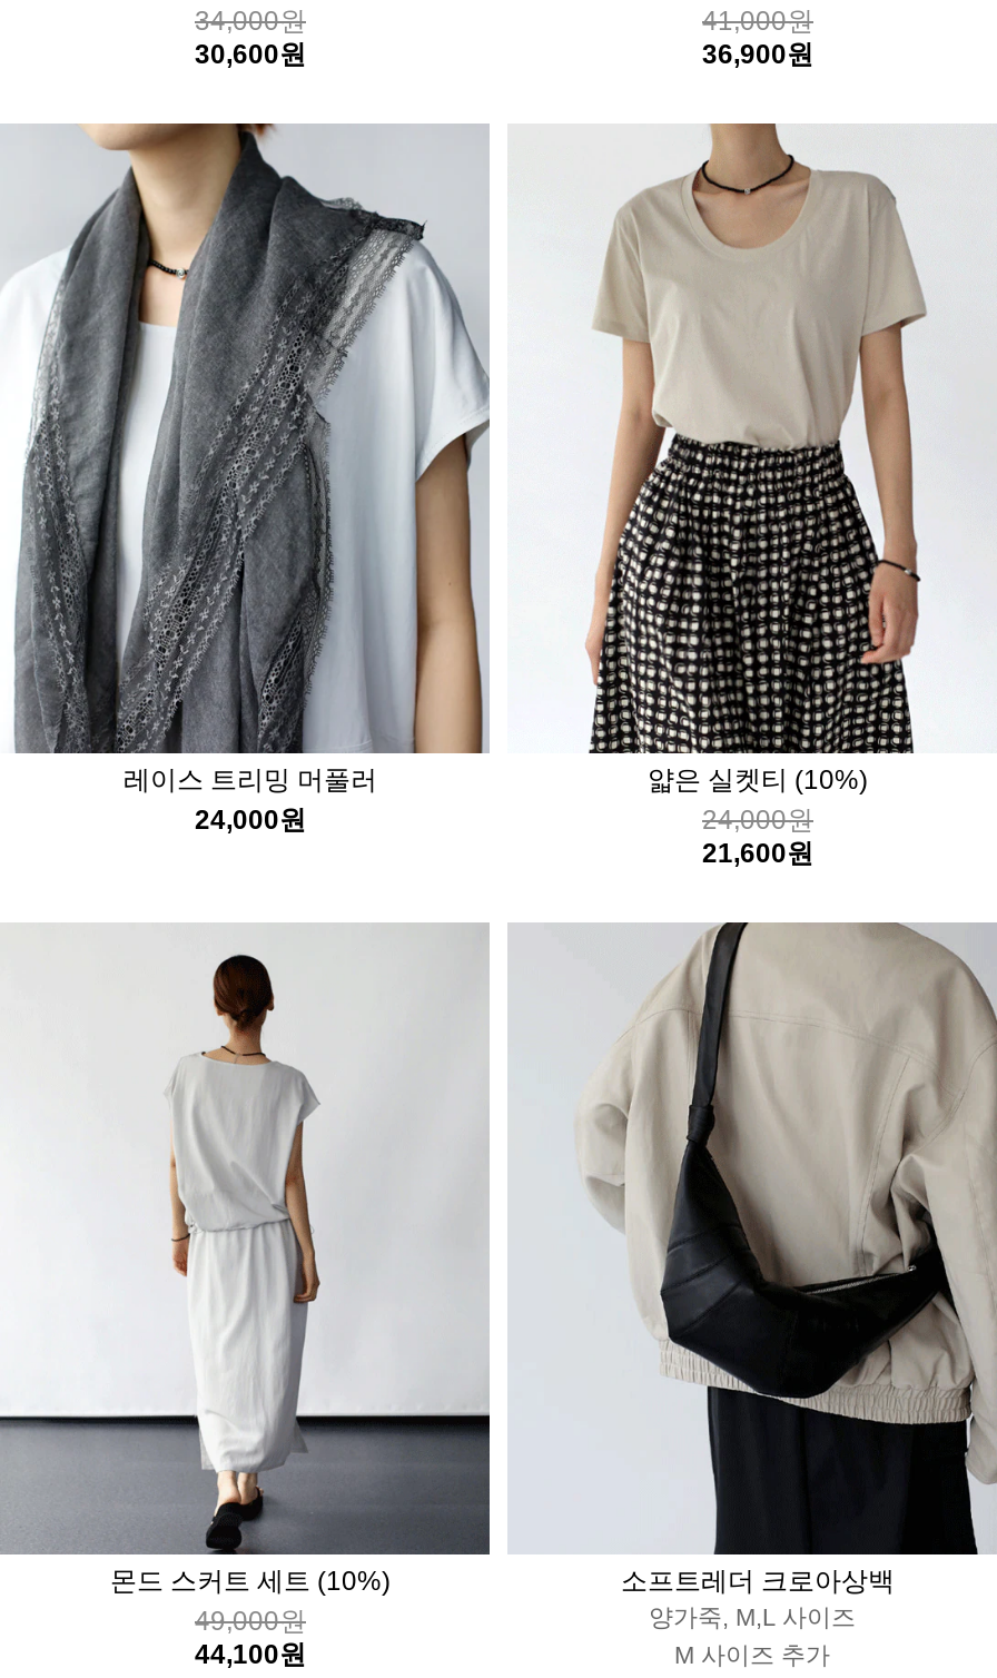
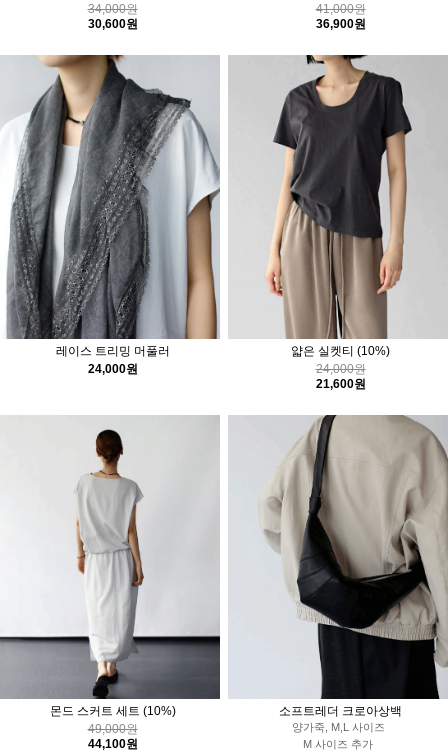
[514,122,990,754] [image] -> [230,54,445,339] [image]

